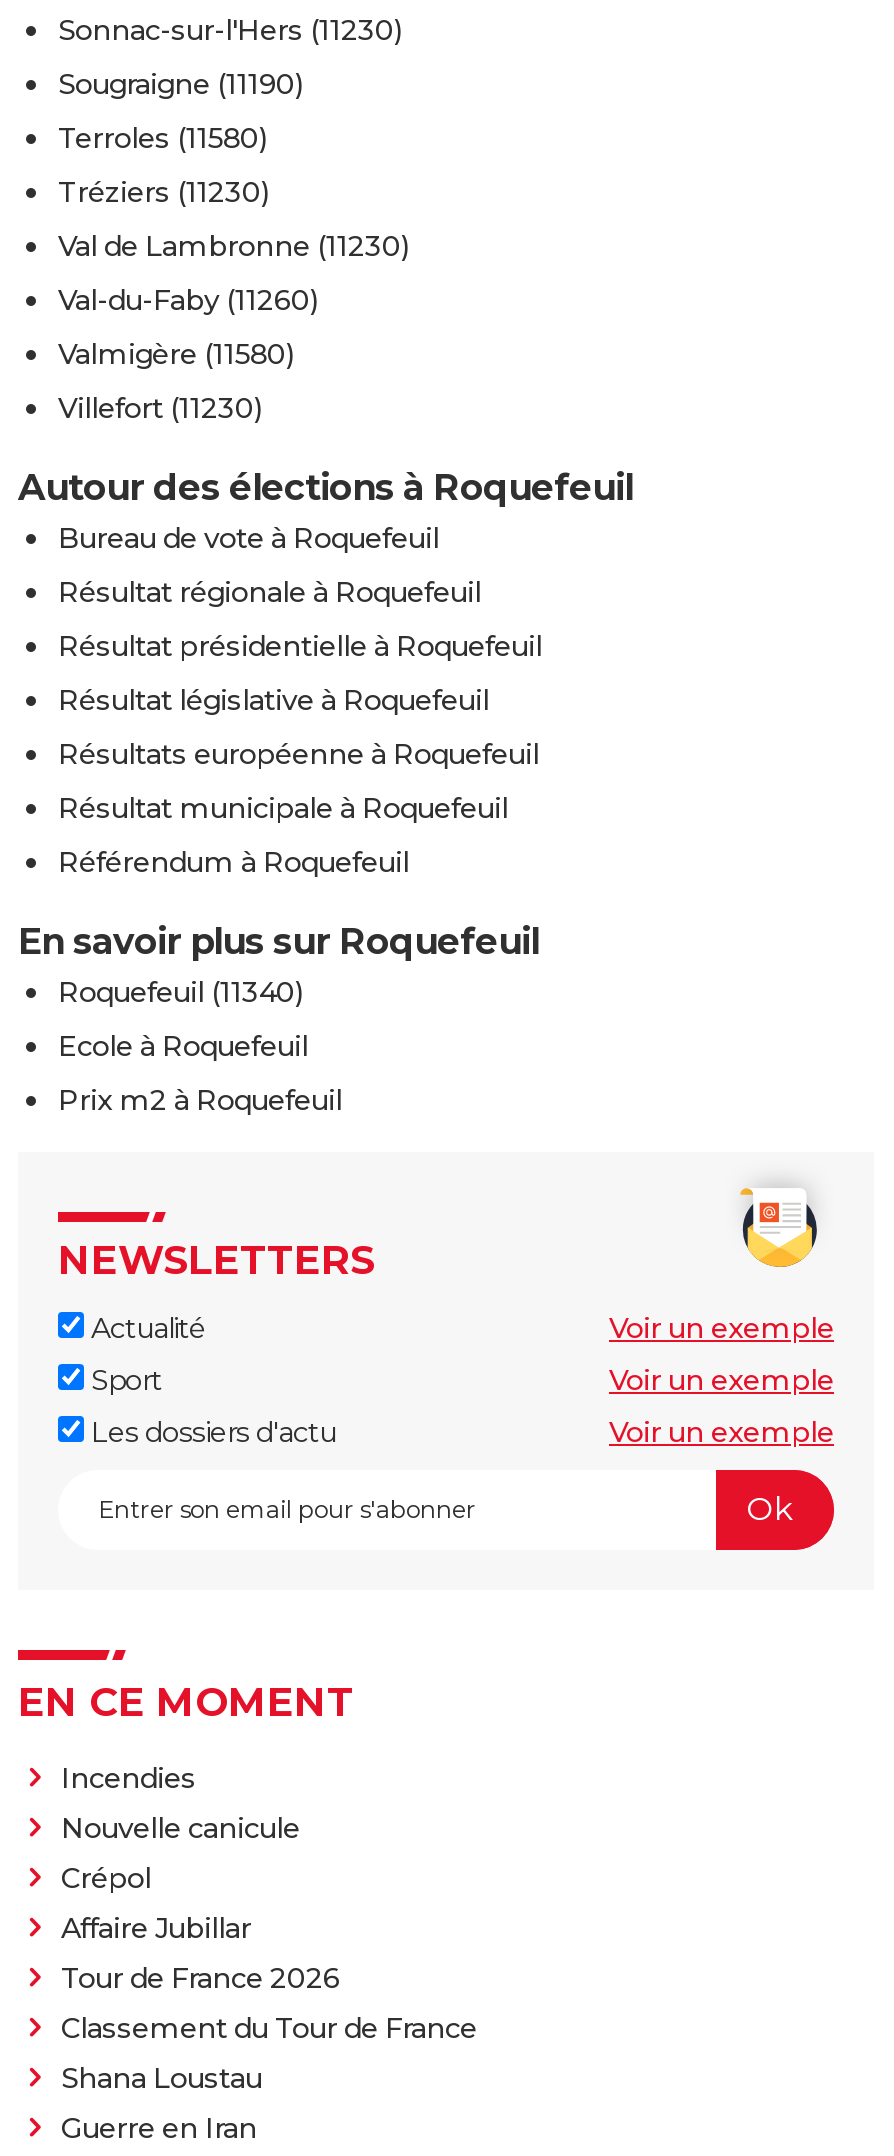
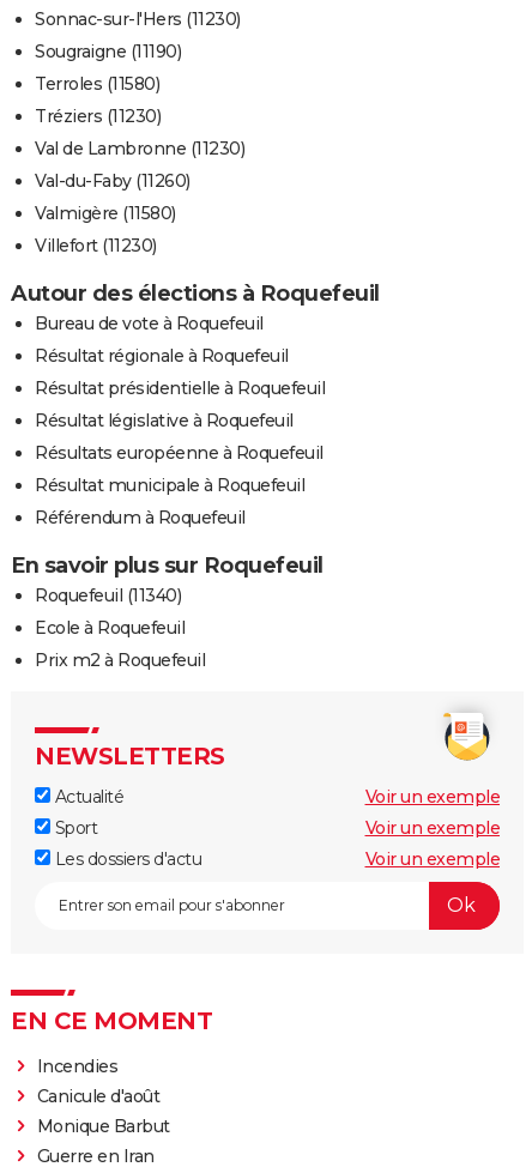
[61,1809,477,2095] Nouvelle canicule | Crépol | Affaire Jubillar | Tour de France 2026 | Classement du Tour de France | Shana Loustau -> [37,1085,170,1136] Canicule d'août | Monique Barbut

